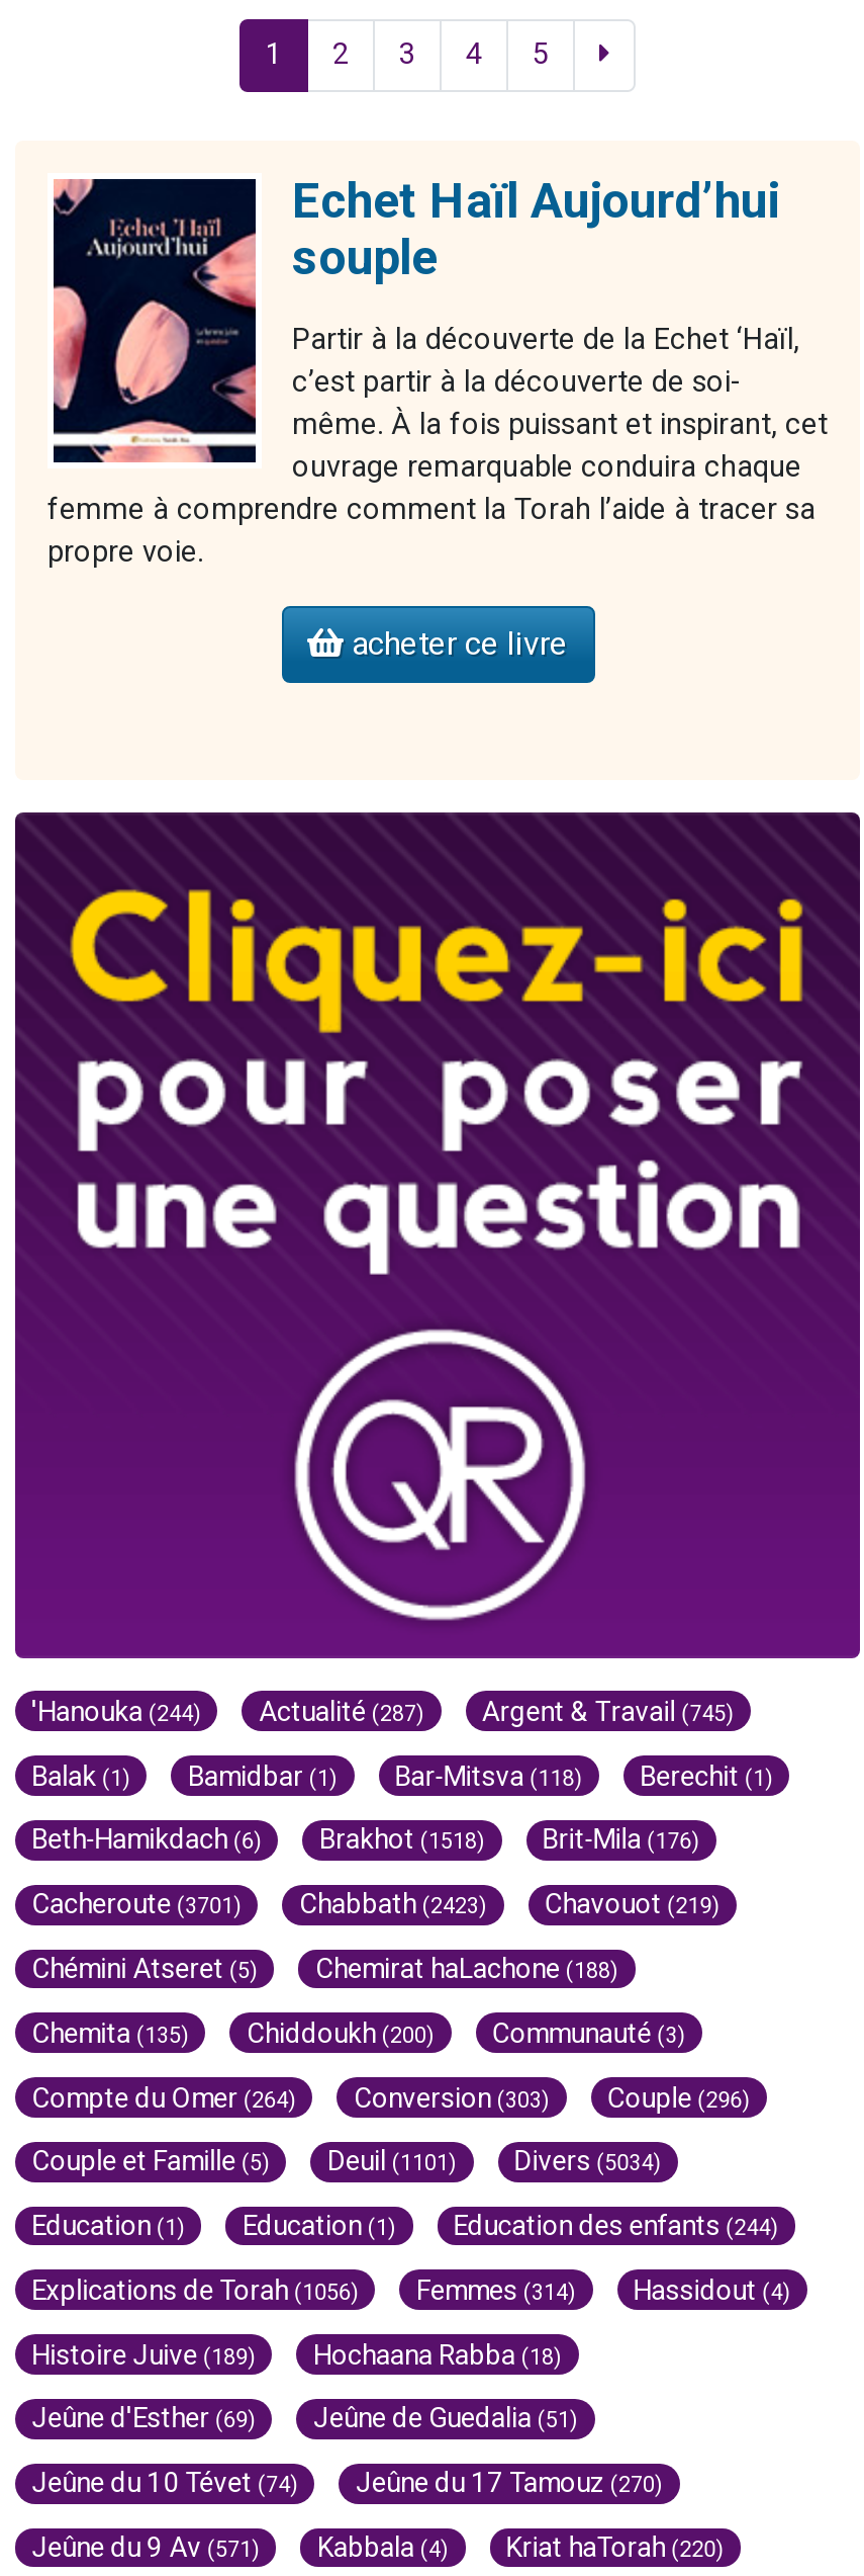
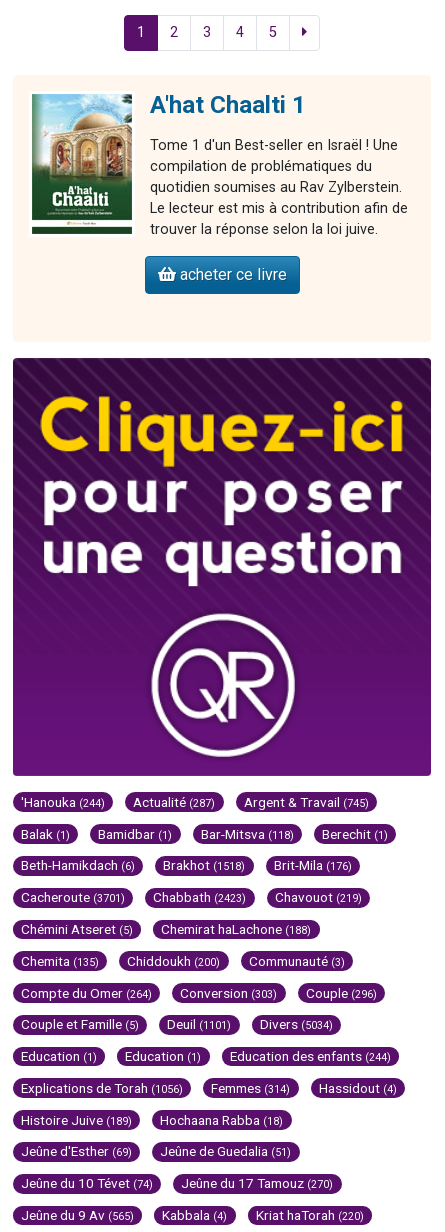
[52,174,779,464] [image] | Echet Haïl Aujourd’hui | souple -> [31,91,306,193] [image] | A'hat Chaalti 1
[47,324,828,571] Partir à la découverte de la Echet ‘Haïl, | c’est partir à la découverte de soi- | même. À la fois puissant et inspirant, cet | ouvrage remarquable conduira chaque | femme à comprendre comment la Torah l’aide à tracer sa | propre voie. -> [150,137,408,238] Tome 1 d'un Best-seller en Israël ! Une | compilation de problématiques du | quotidien soumises au Rav Zylberstein. | Le lecteur est mis à contribution afin de | trouver la réponse selon la loi juive.
[32,2530,724,2563] Jeûne du 9 Av (571) Kabbala (4) Kriat haTorah (220) -> [21,1207,364,1223] Jeûne du 9 Av (565) Kabbala (4) Kriat haTorah (220)

